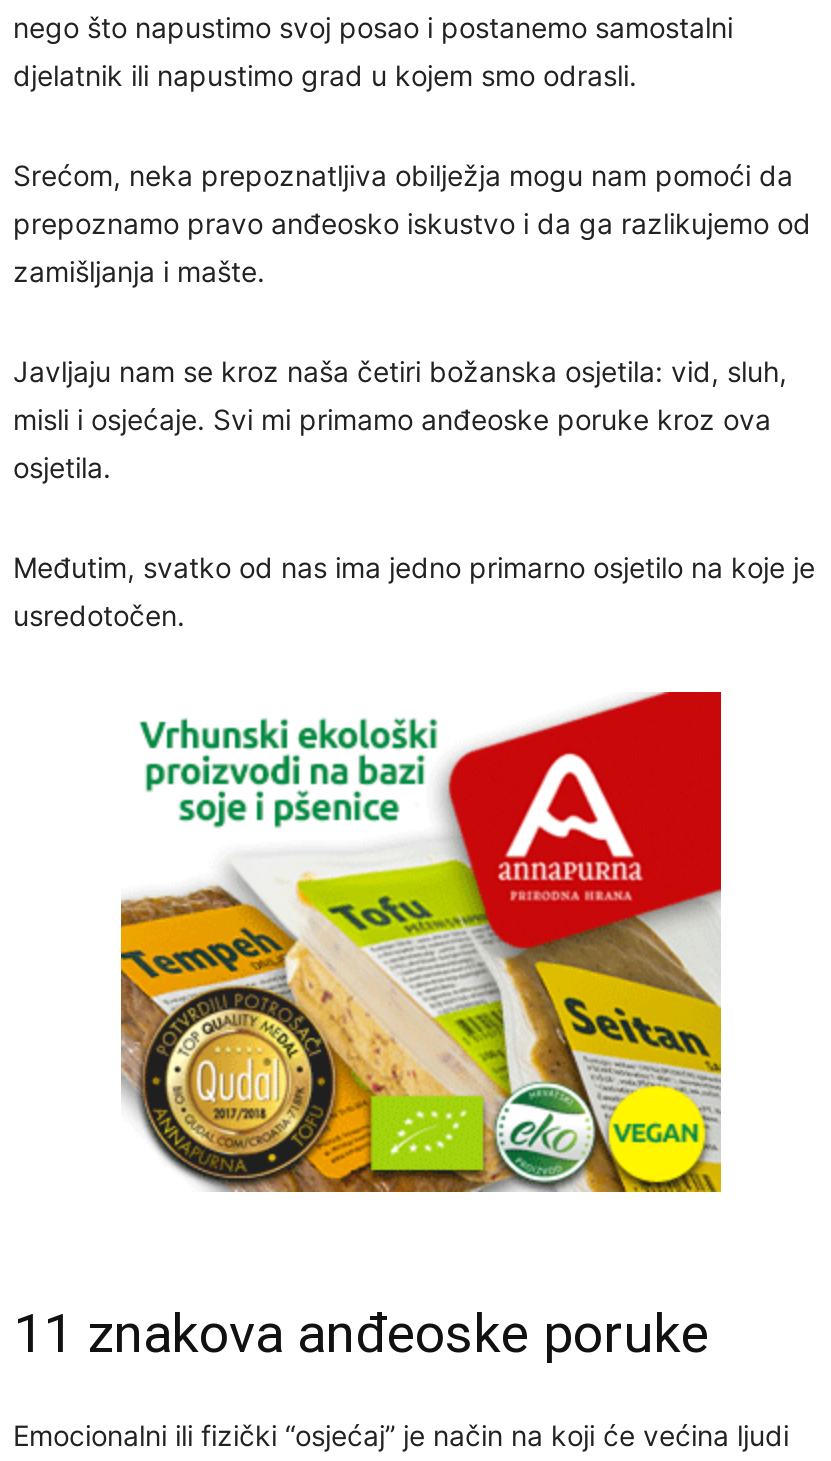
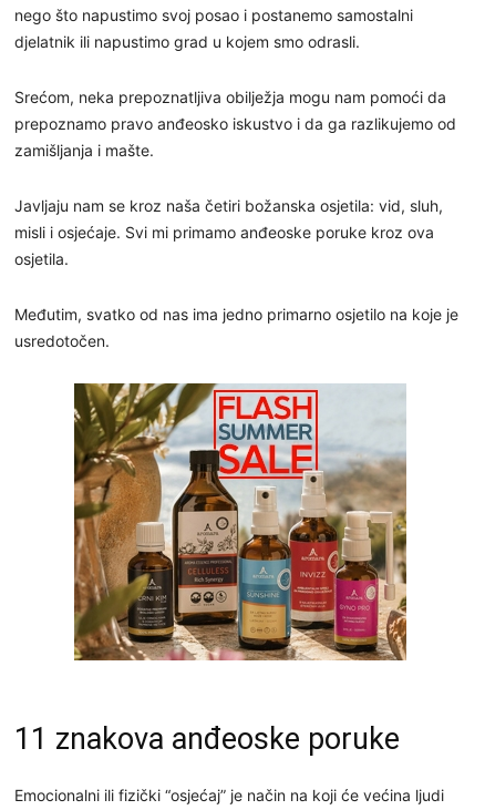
[119,690,723,1194] [image] -> [73,382,407,662] [image]

